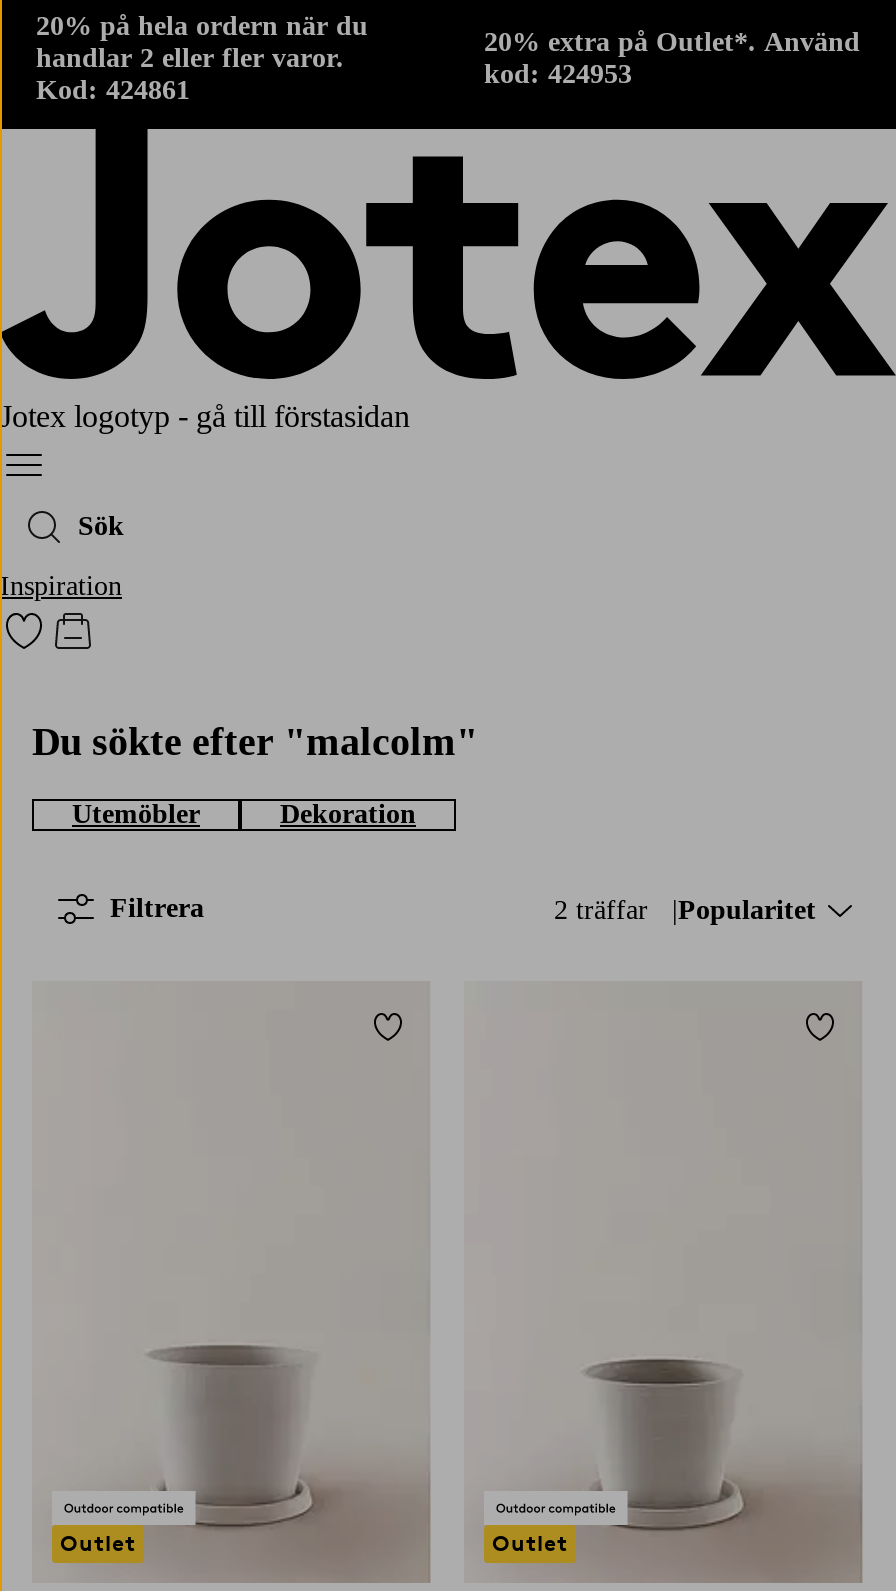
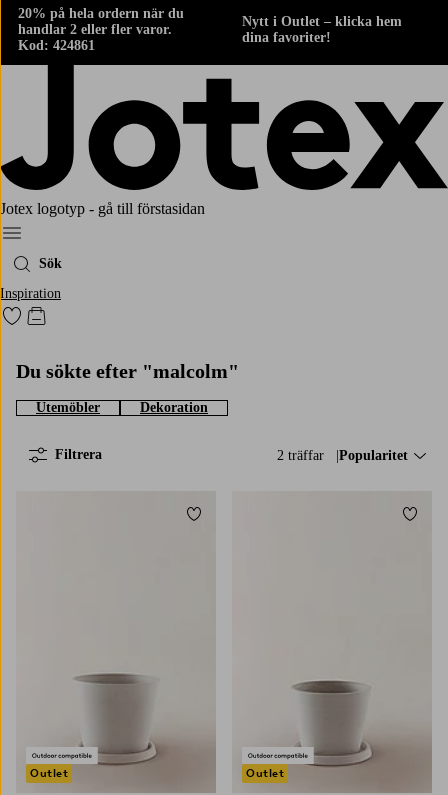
[484,27,860,89] 20% extra på Outlet*. Använd | kod: 424953 -> [242,14,402,45] Nytt i Outlet – klicka hem | dina favoriter!

